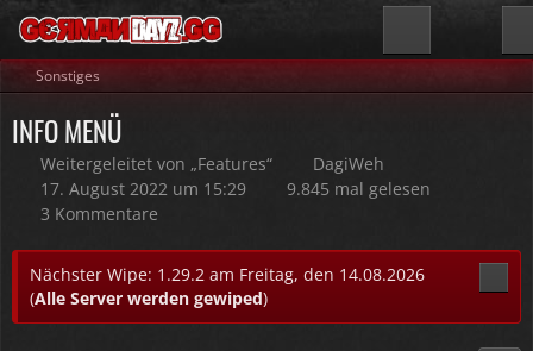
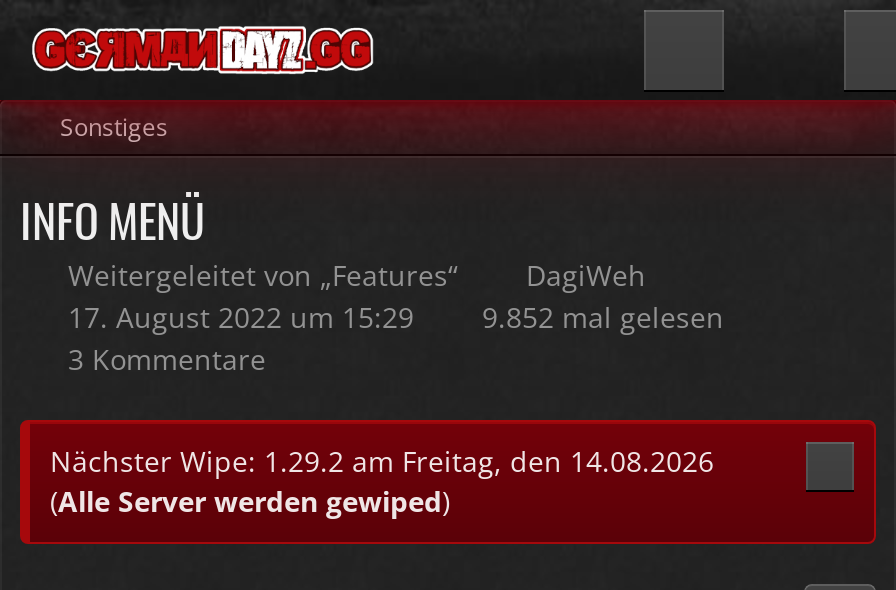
[40,177,431,200] 17. August 2022 um 15:29 9.845 mal gelesen -> [68,298,724,336] 17. August 2022 um 15:29 9.852 mal gelesen

